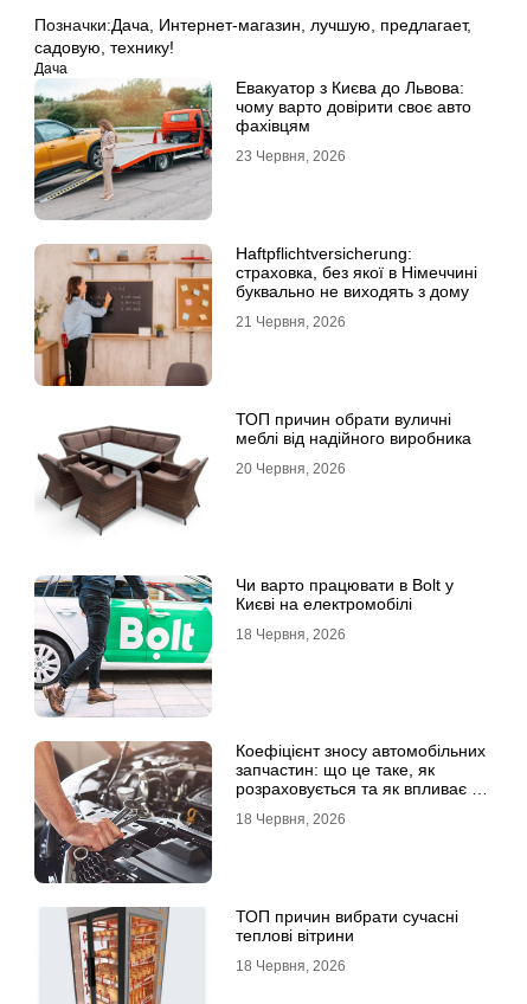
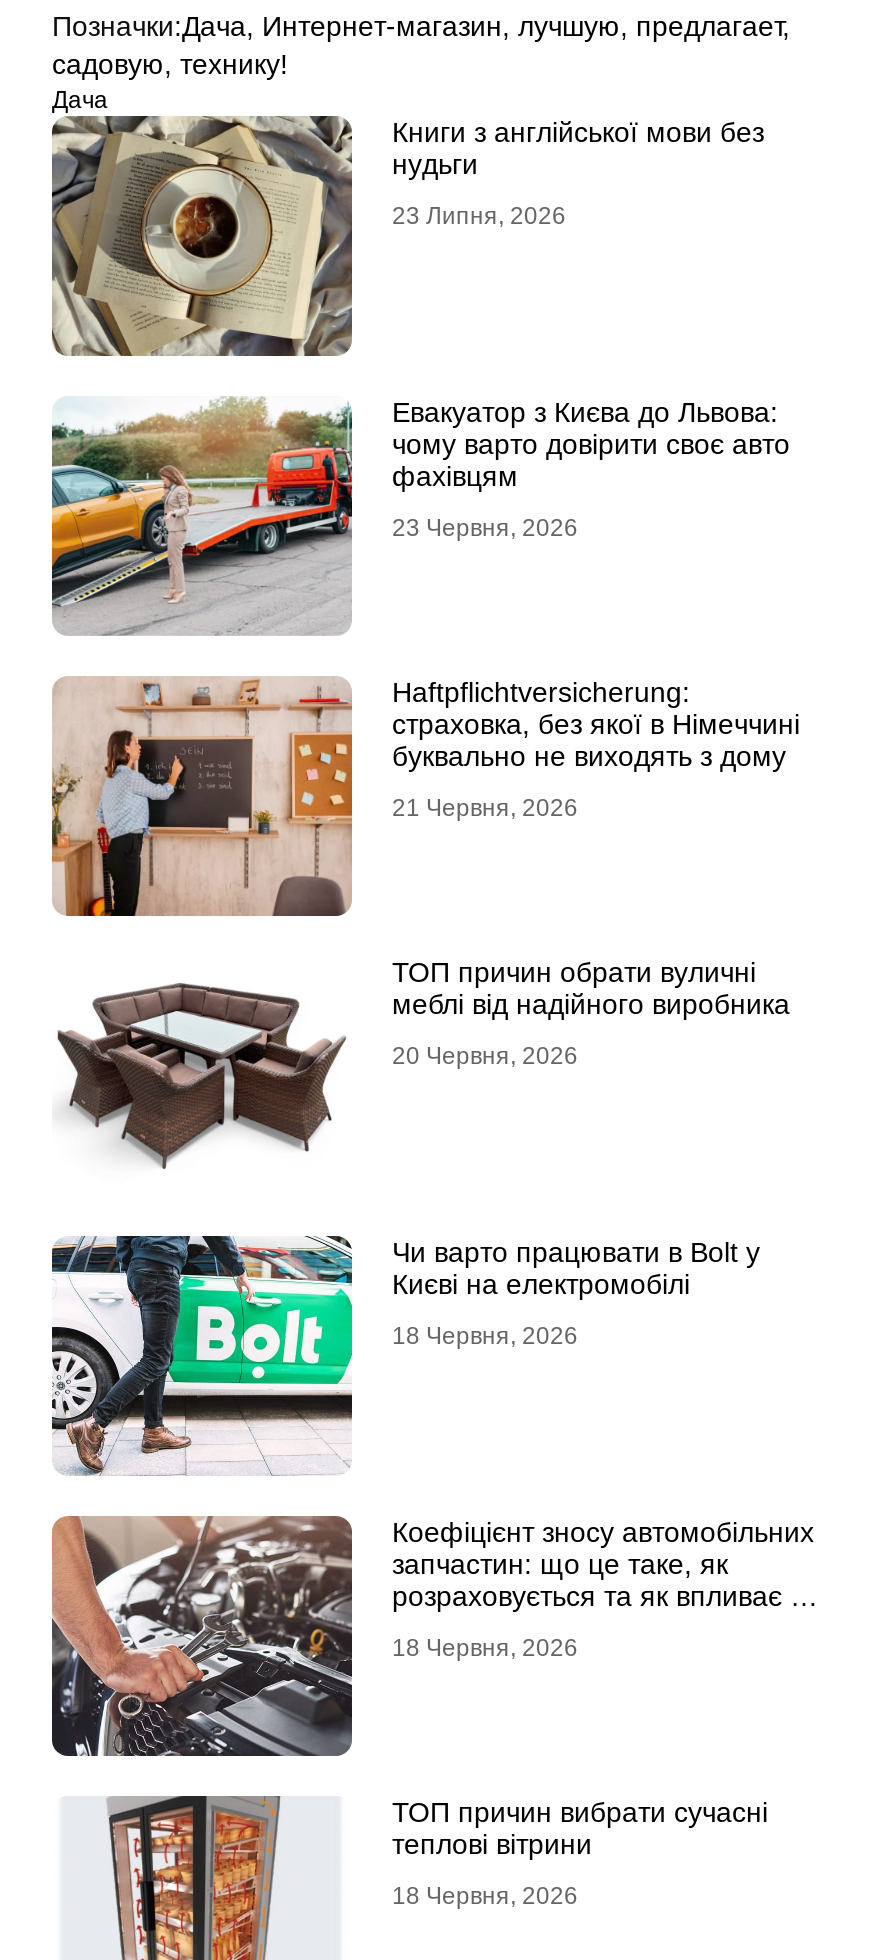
none -> [50,114,764,356] [image] | Книги з англійської мови без | нудьги | 23 Липня, 2026

